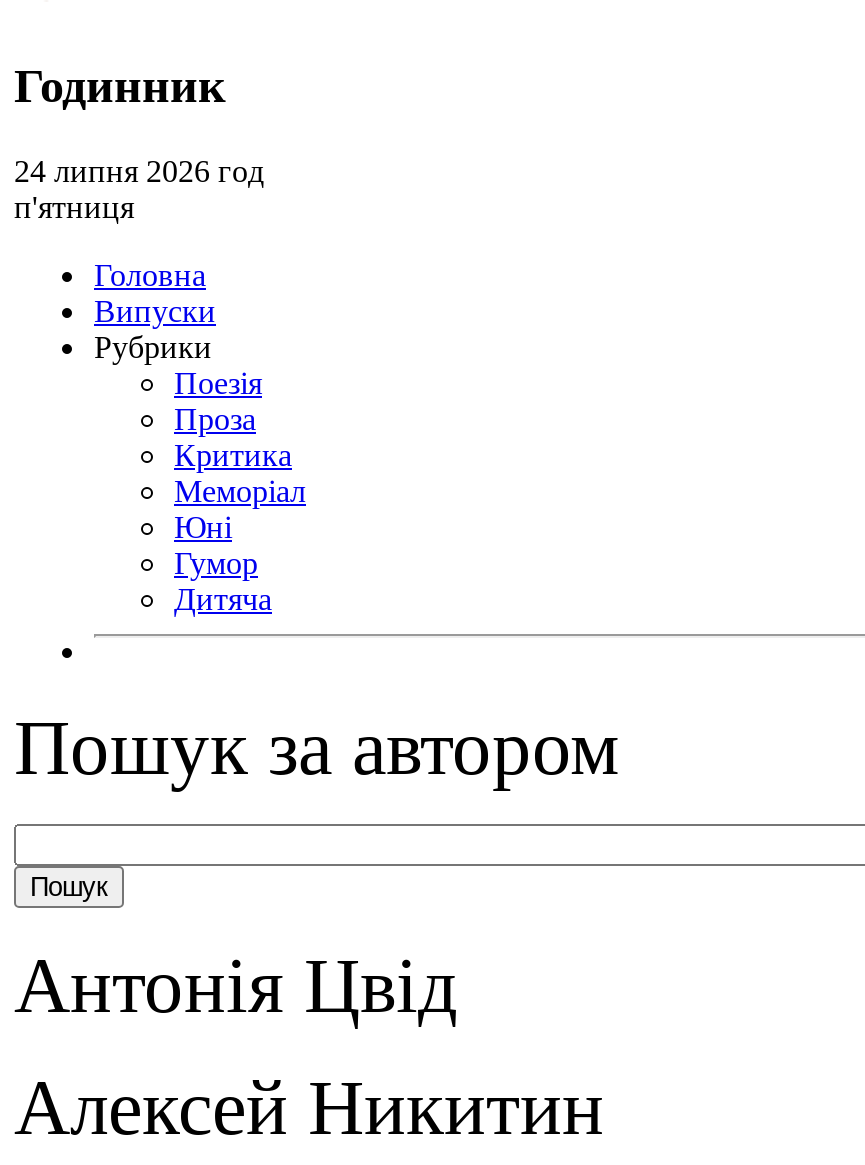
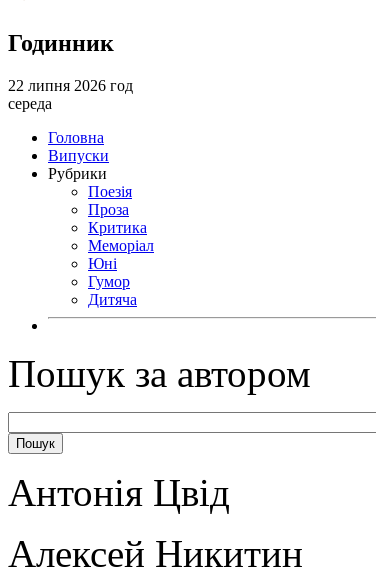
[14,154,264,224] 24 липня 2026 год | п'ятниця -> [8,77,133,112] 22 липня 2026 год | середа

